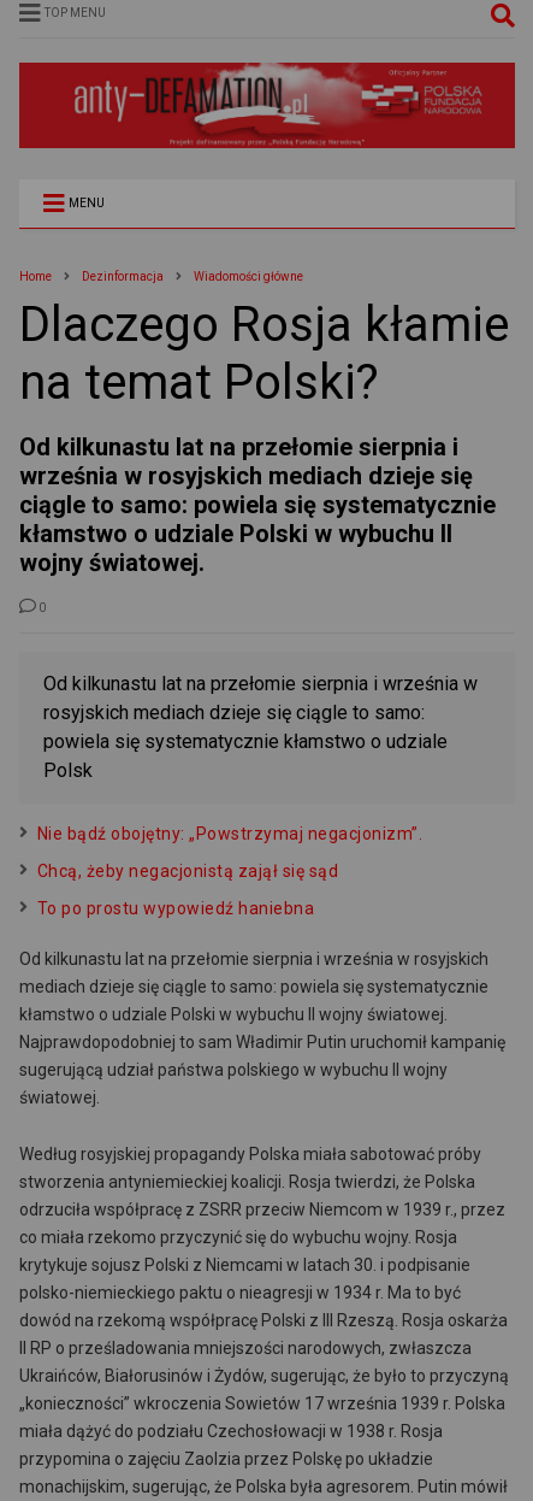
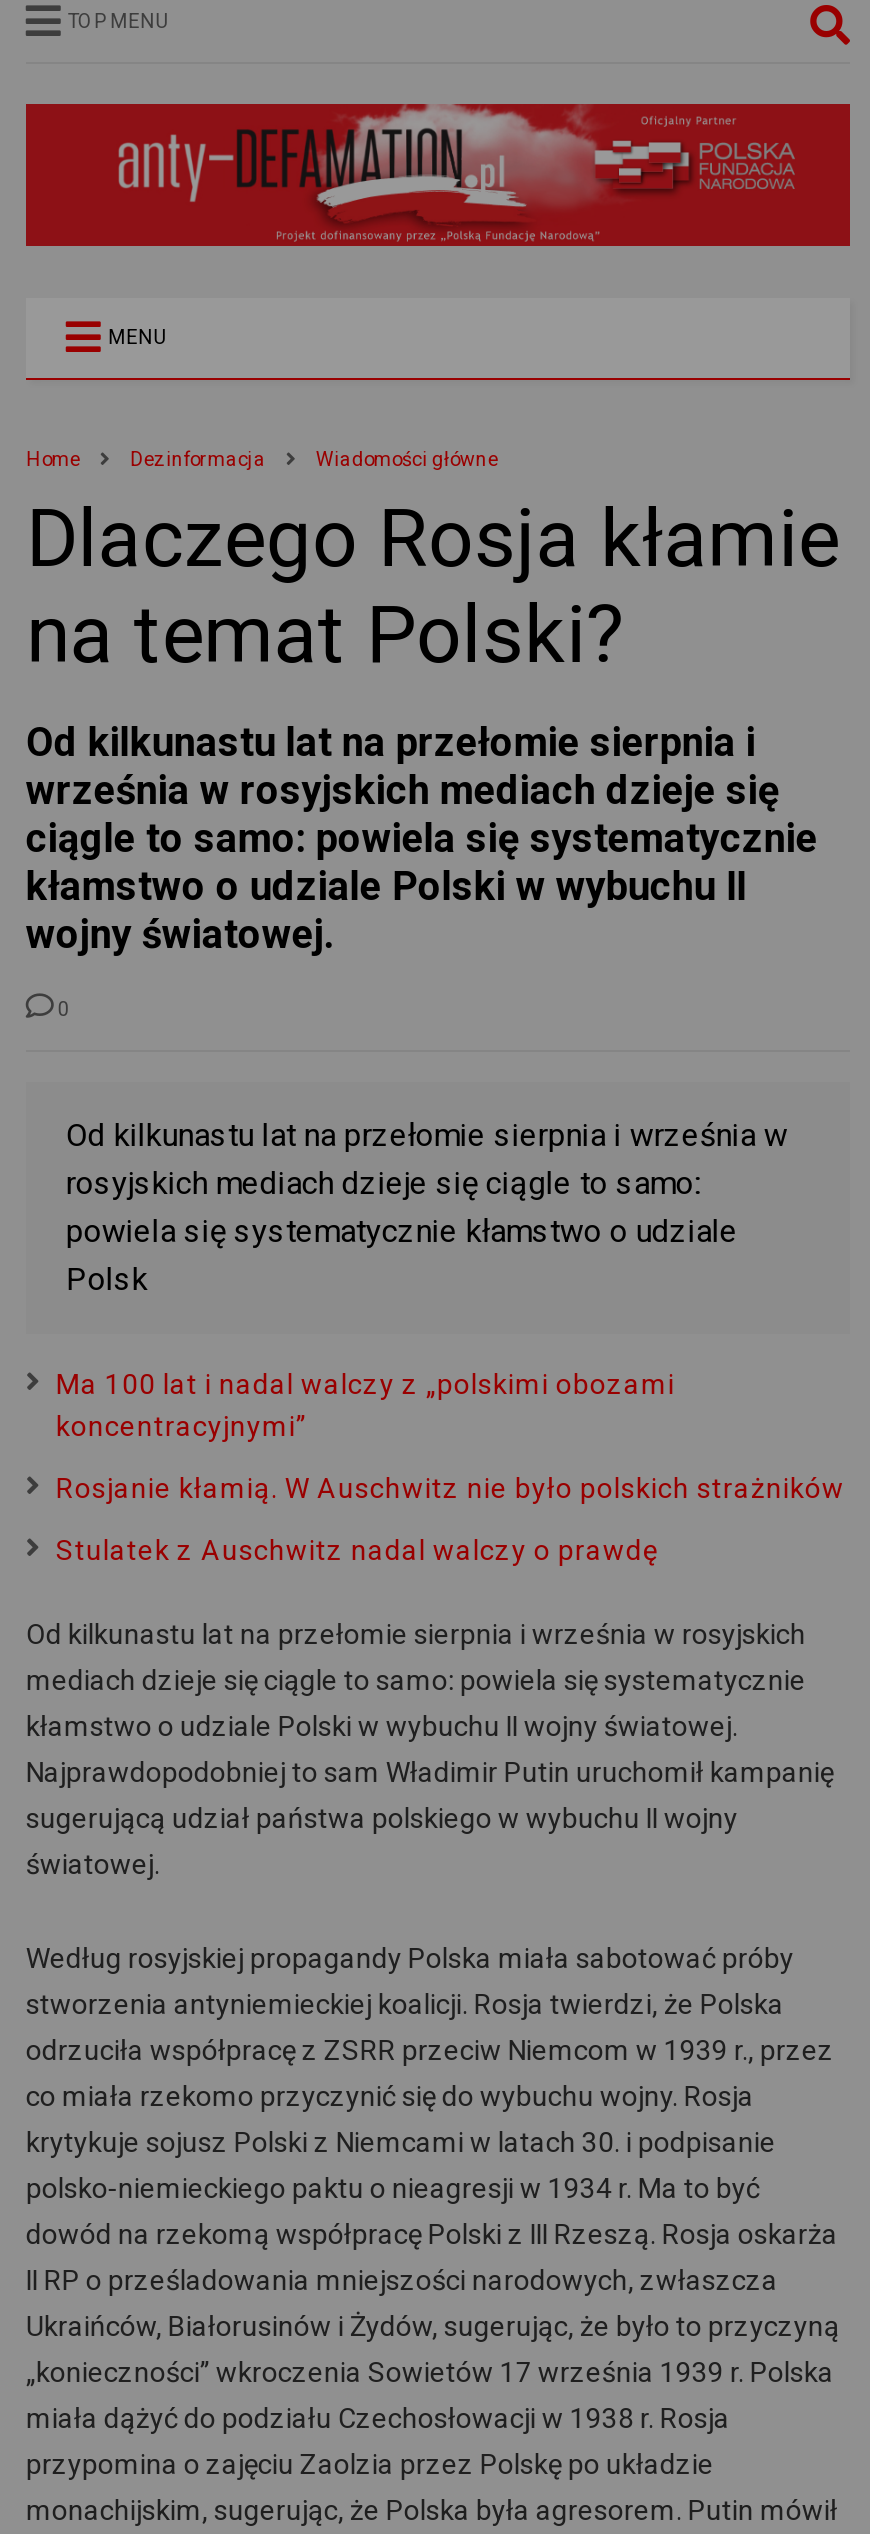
[37,824,423,843] Nie bądź obojętny: „Powstrzymaj negacjonizm”. -> [56,1368,675,1442] Ma 100 lat i nadal walczy z „polskimi obozami | koncentracyjnymi”
[37,861,339,881] Chcą, żeby negacjonistą zajął się sąd -> [56,1472,845,1504] Rosjanie kłamią. W Auschwitz nie było polskich strażników
[37,899,315,918] To po prostu wypowiedź haniebna -> [56,1534,658,1566] Stulatek z Auschwitz nadal walczy o prawdę

